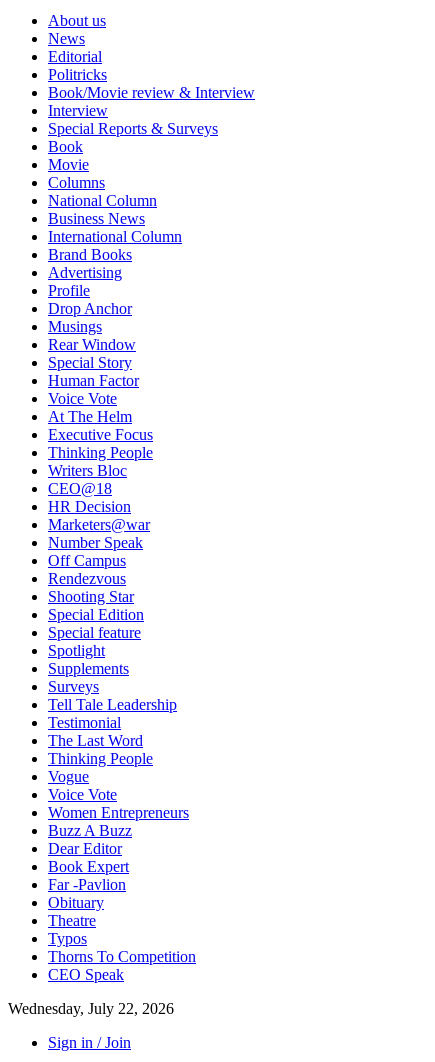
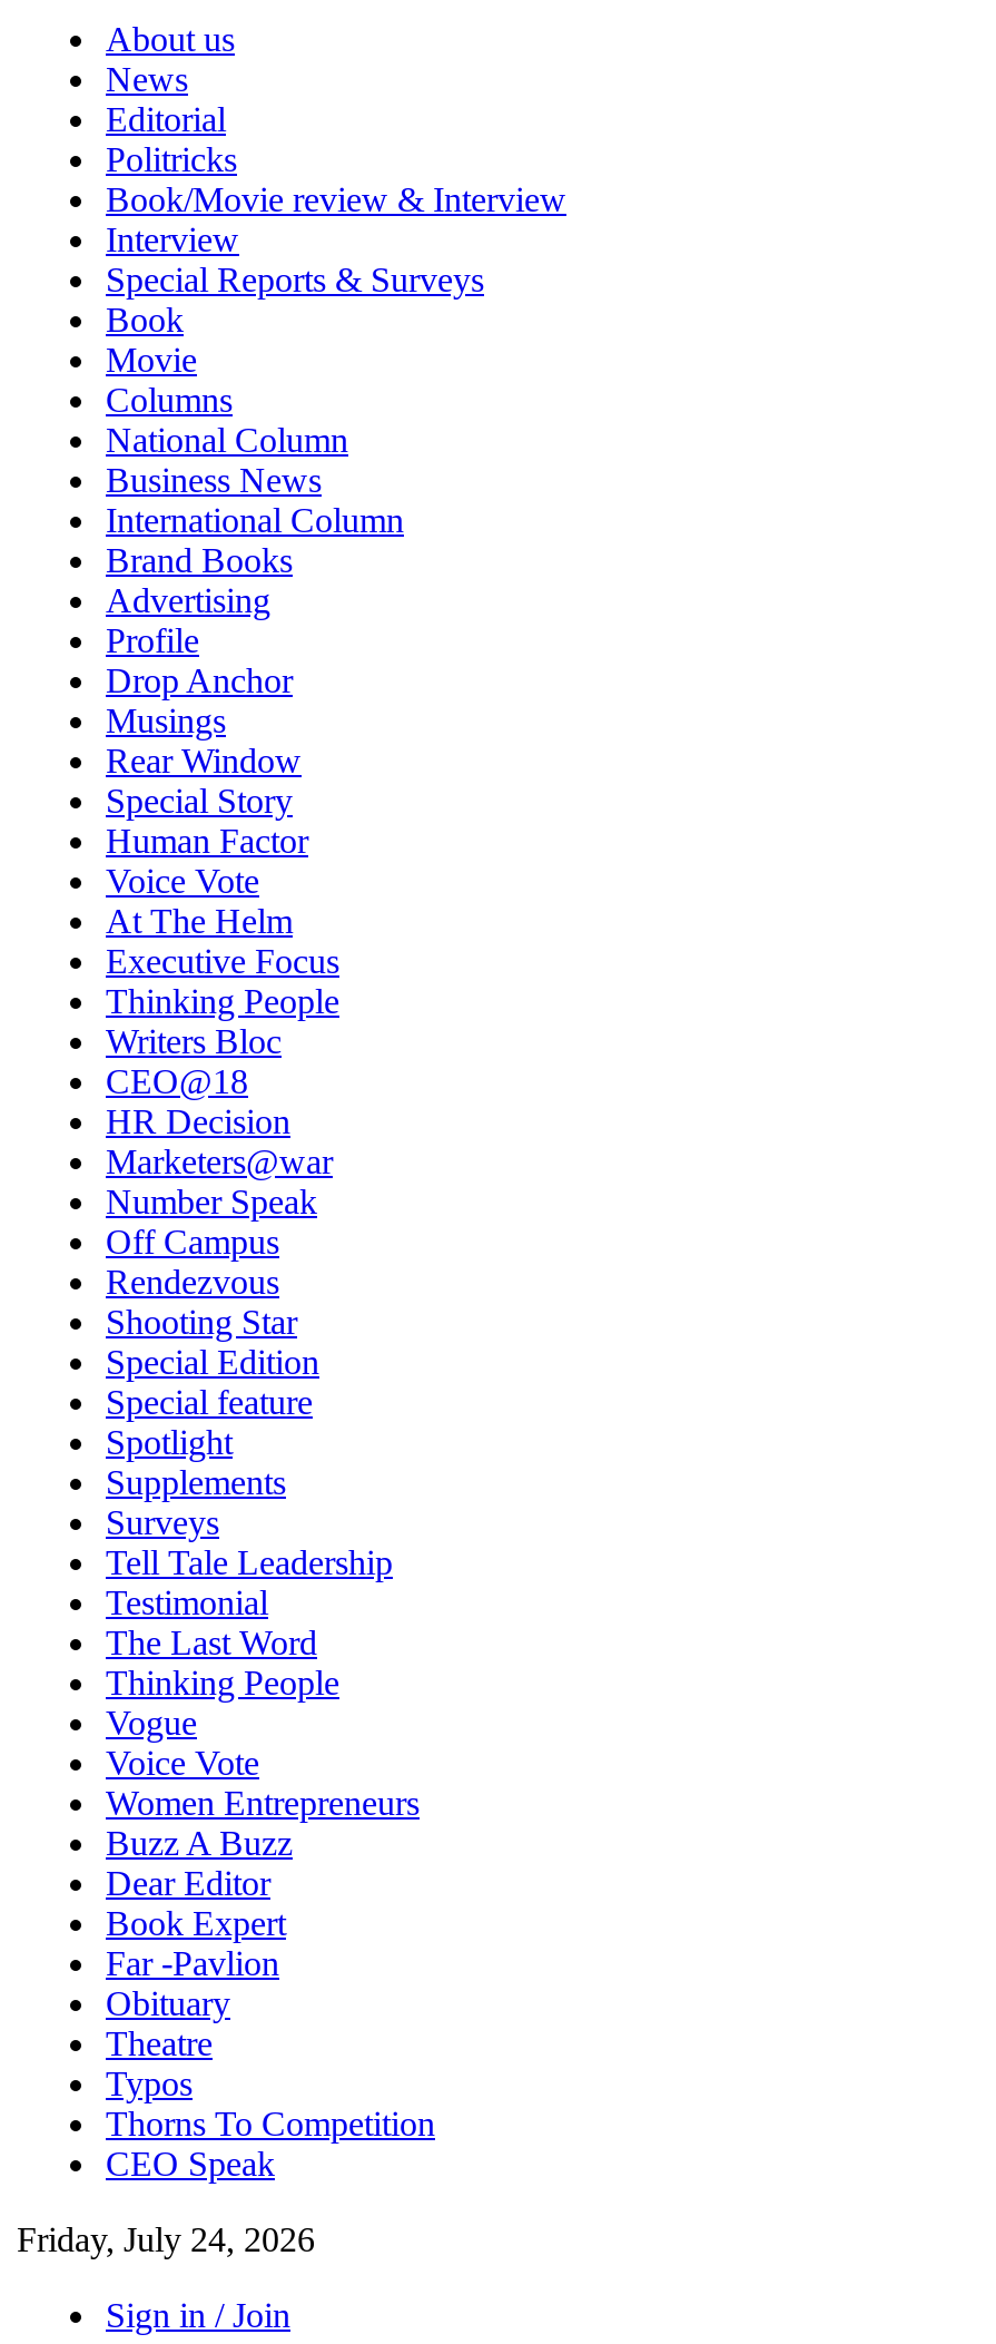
[8,1000,174,1017] Wednesday, July 22, 2026 -> [17,2220,315,2258] Friday, July 24, 2026

